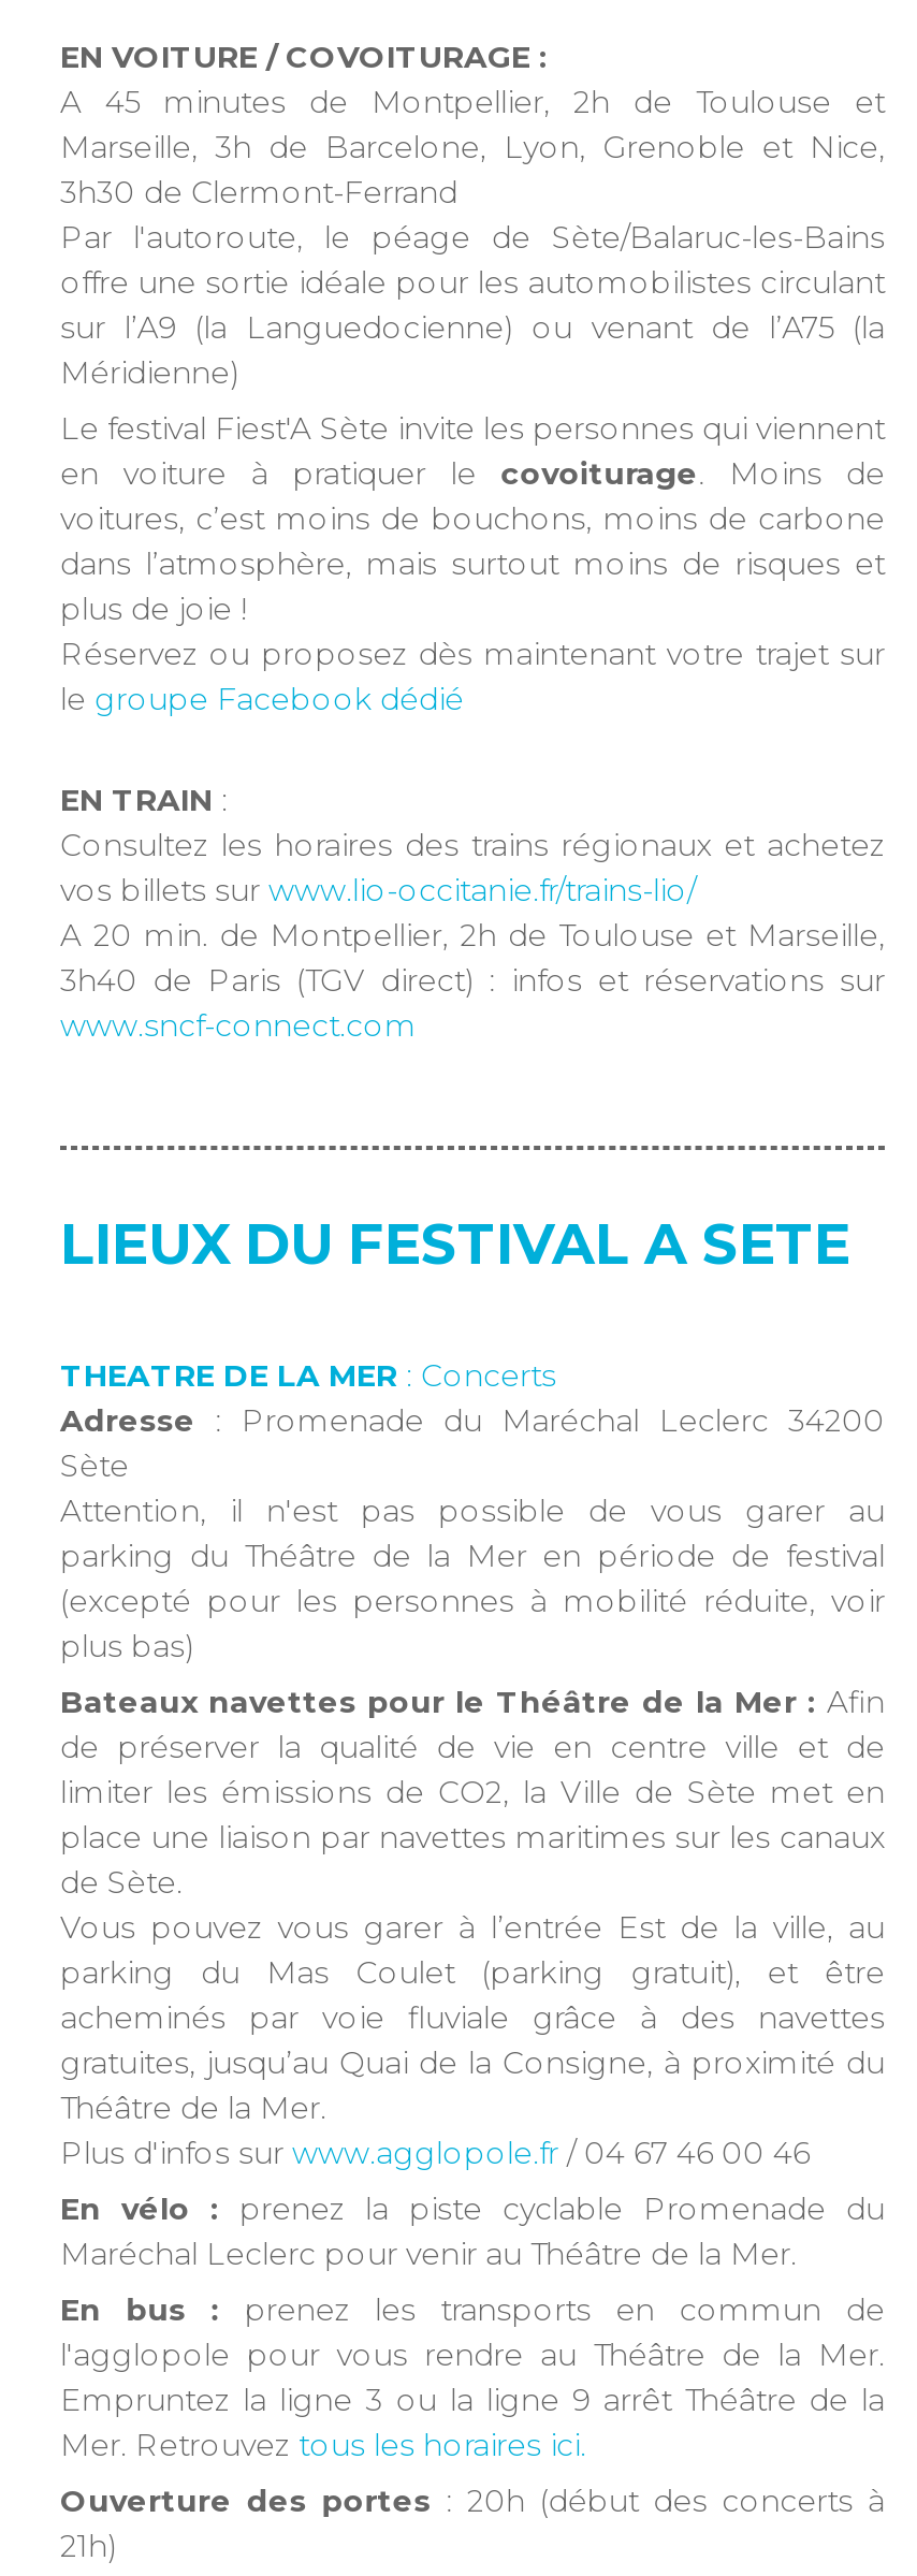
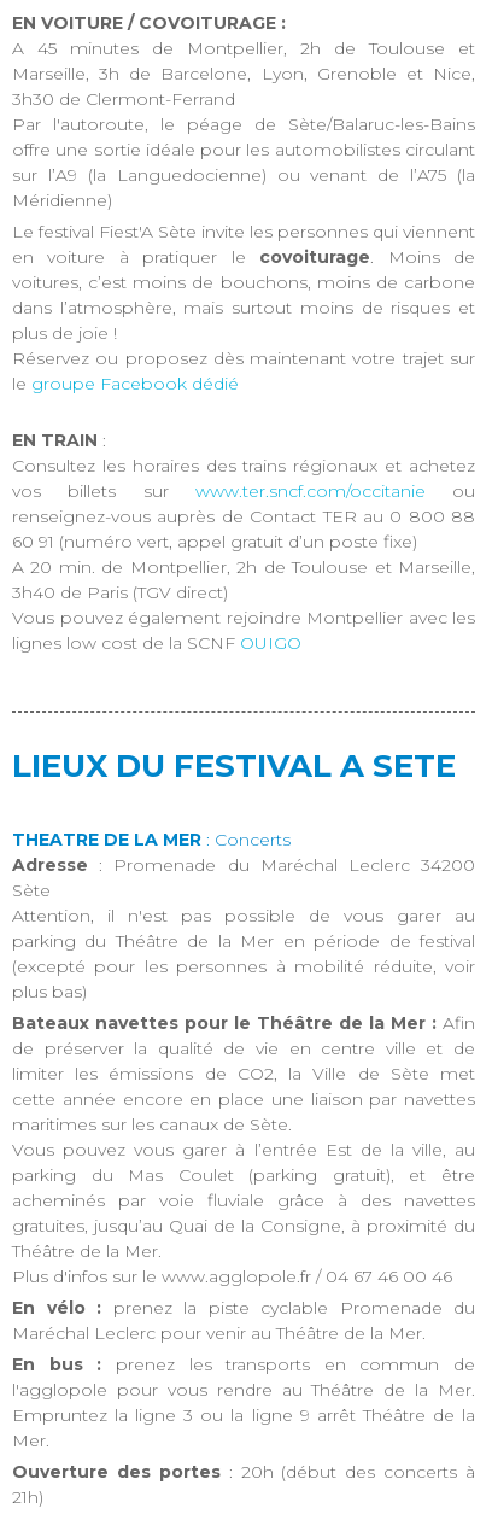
[60,870,696,909] vos billets sur www.lio-occitanie.fr/trains-lio/ -> [12,480,475,552] vos billets sur www.ter.sncf.com/occitanie ou | renseignez-vous auprès de Contact TER au 0 800 88 | 60 91 (numéro vert, appel gratuit d’un poste fixe)
[60,960,885,1044] 3h40 de Paris (TGV direct) : infos et réservations sur | www.sncf-connect.com -> [12,581,475,653] 3h40 de Paris (TGV direct) | Vous pouvez également rejoindre Montpellier avec les | lignes low cost de la SCNF OUIGO
[60,1772,885,1901] limiter les émissions de CO2, la Ville de Sète met en | place une liaison par navettes maritimes sur les canaux | de Sète. -> [12,1062,475,1135] limiter les émissions de CO2, la Ville de Sète met | cette année encore en place une liaison par navettes | maritimes sur les canaux de Sète.
[60,2133,810,2172] Plus d'infos sur www.agglopole.fr / 04 67 46 00 46 -> [12,1265,452,1287] Plus d'infos sur le www.agglopole.fr / 04 67 46 00 46
[60,2425,586,2464] Mer. Retrouvez tous les horaires ici. -> [12,1429,54,1451] Mer.

